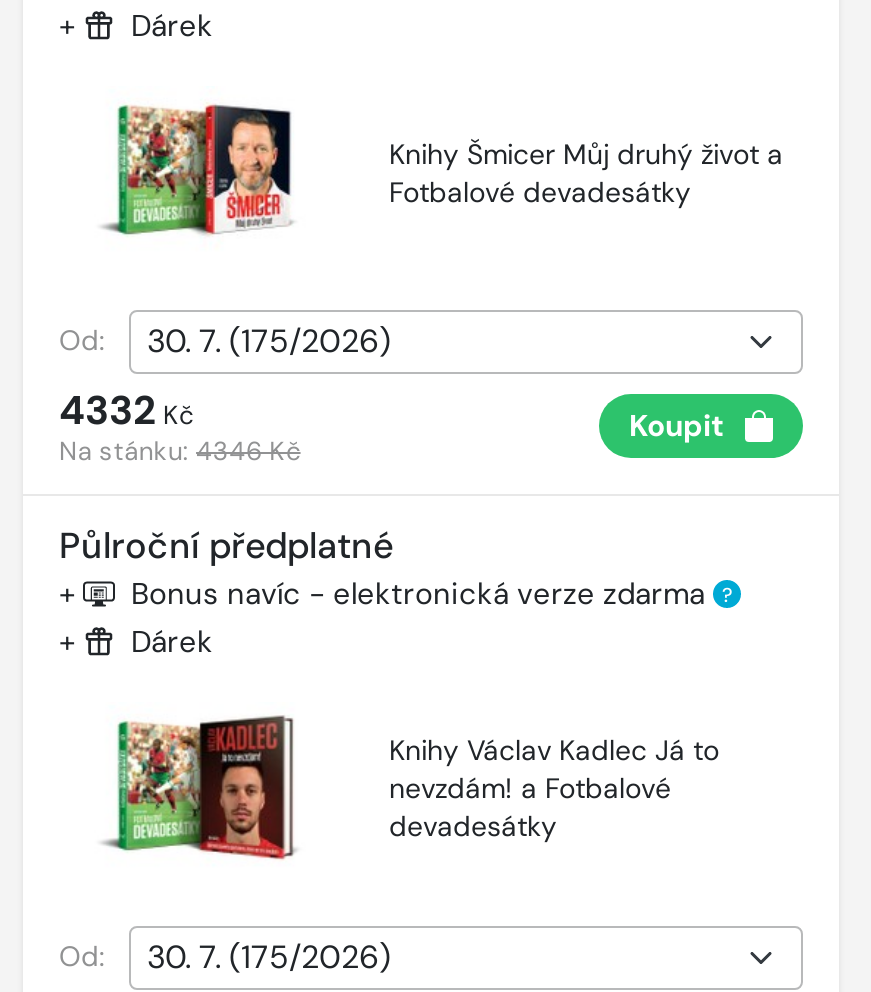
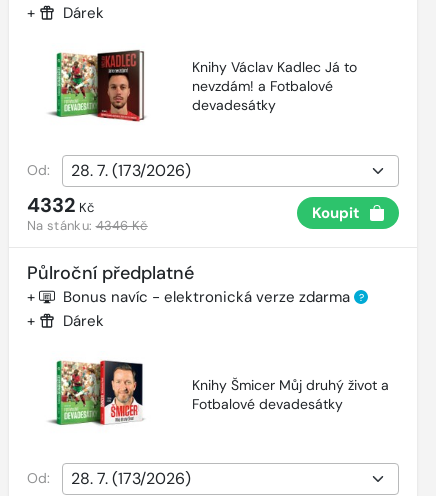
moved [389,135,783,209] -> [192,376,389,413]: Knihy Šmicer Můj druhý život a | Fotbalové devadesátky
moved [389,732,719,844] -> [192,58,357,114]: Knihy Václav Kadlec Já to | nevzdám! a Fotbalové | devadesátky

